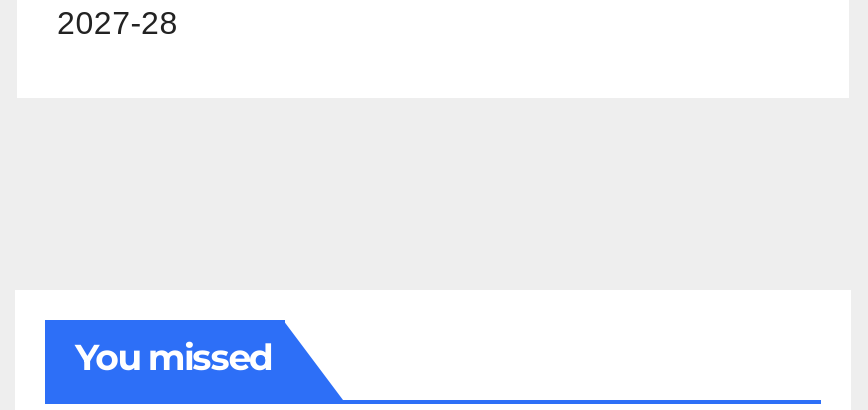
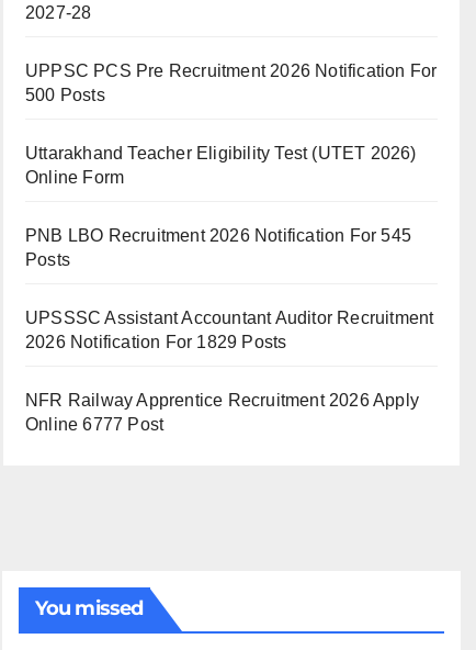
none -> [25,61,437,434] UPPSC PCS Pre Recruitment 2026 Notification For | 500 Posts | Uttarakhand Teacher Eligibility Test (UTET 2026) | Online Form | PNB LBO Recruitment 2026 Notification For 545 | Posts | UPSSSC Assistant Accountant Auditor Recruitment | 2026 Notification For 1829 Posts | NFR Railway Apprentice Recruitment 2026 Apply | Online 6777 Post

